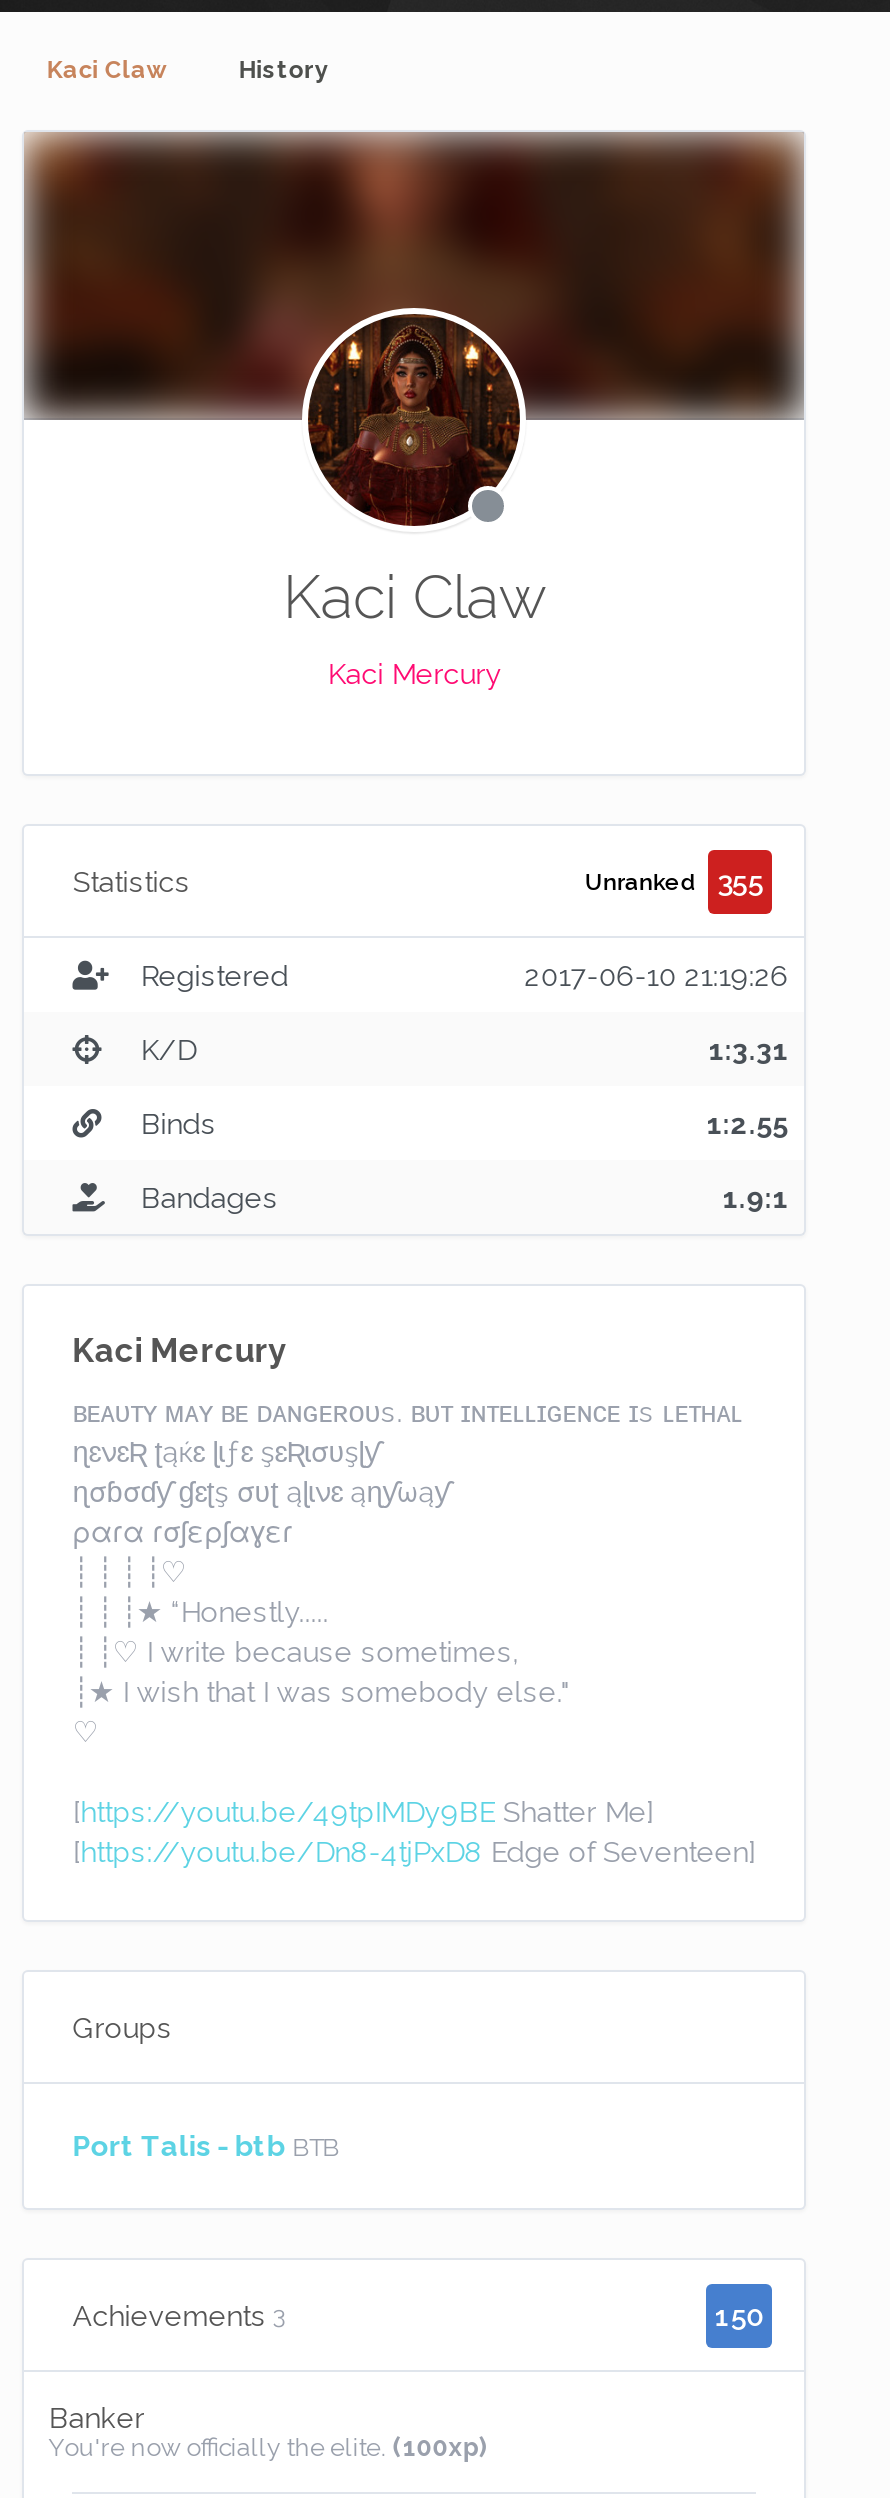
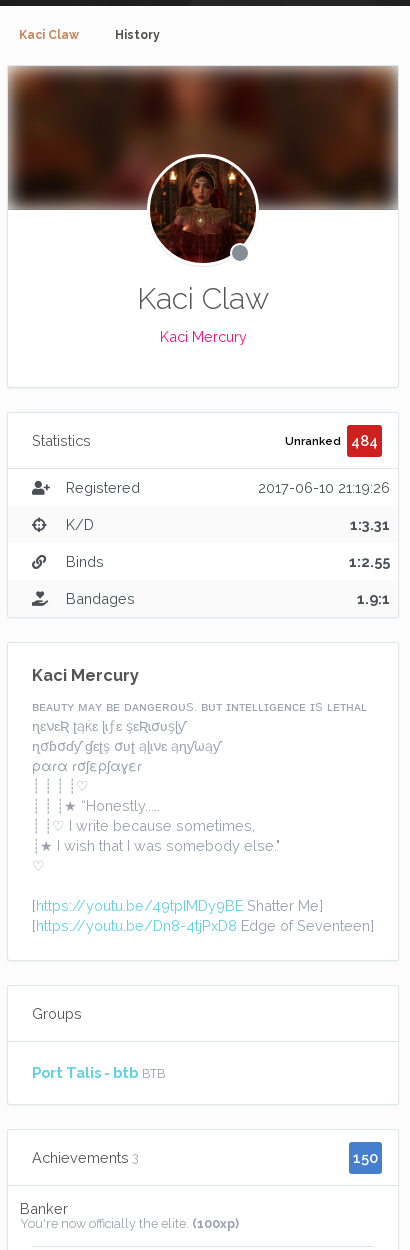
[584,863,763,897] Unranked 355 -> [285,431,378,448] Unranked 484

